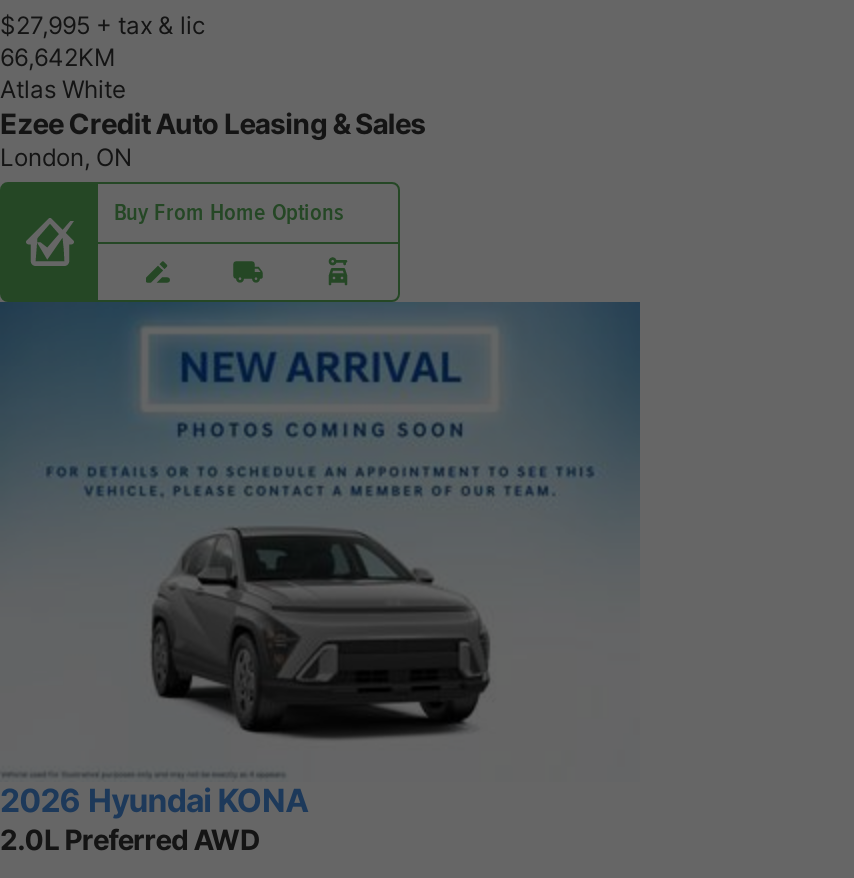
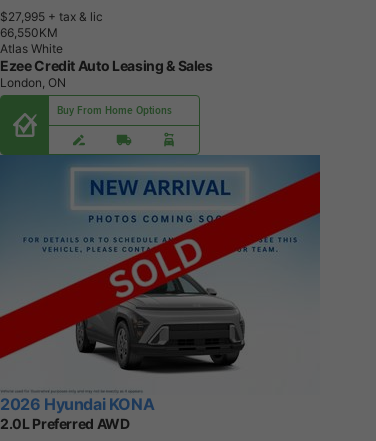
[0,43,116,73] 66,642KM -> [0,25,58,40] 66,550KM
[6,336,642,710] [image] -> [3,171,321,360] [image]

